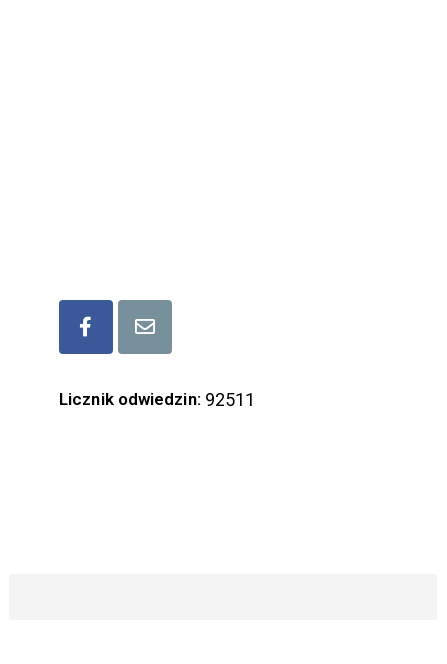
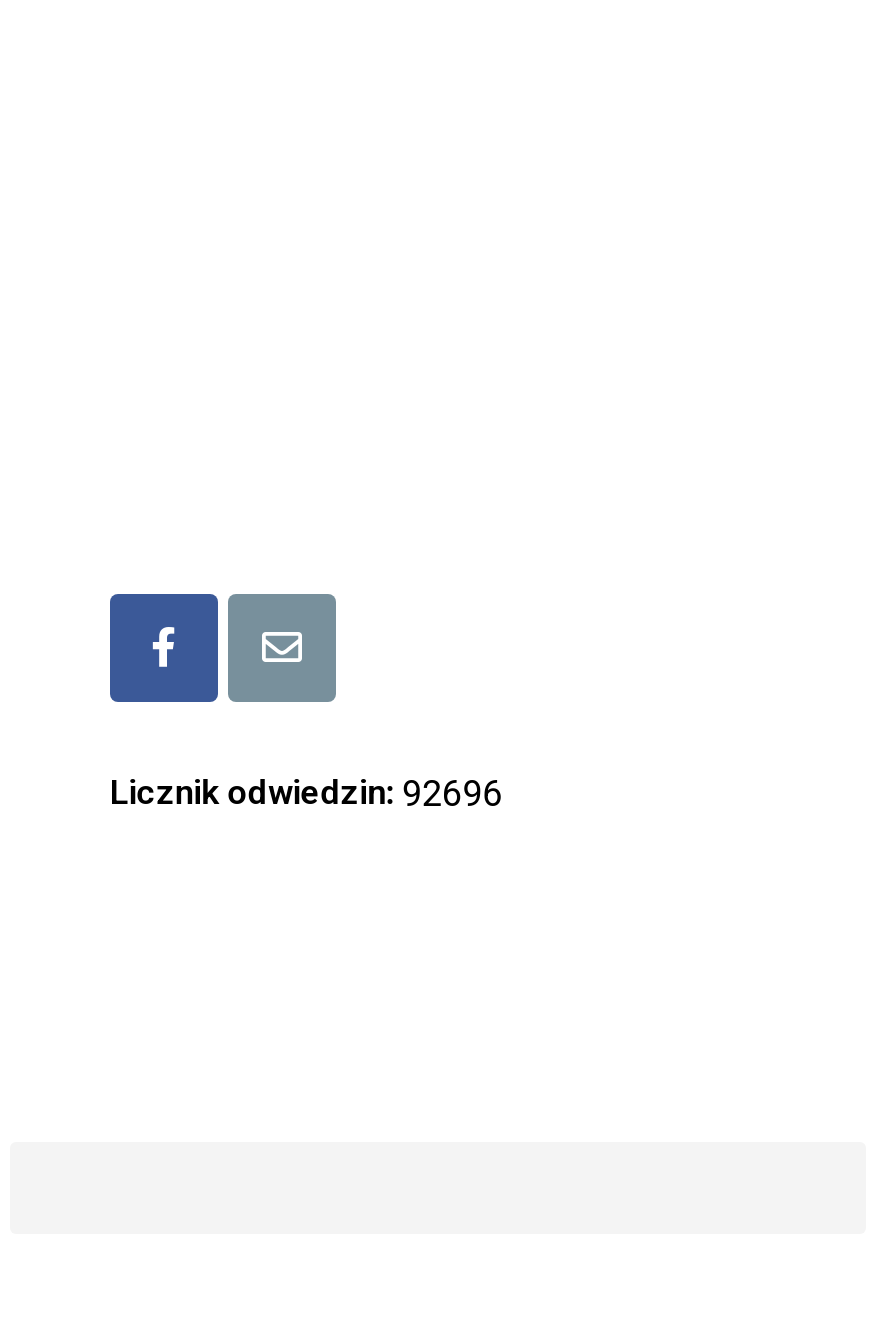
[59,389,255,410] Licznik odwiedzin: 92511 -> [110,772,503,814] Licznik odwiedzin: 92696

